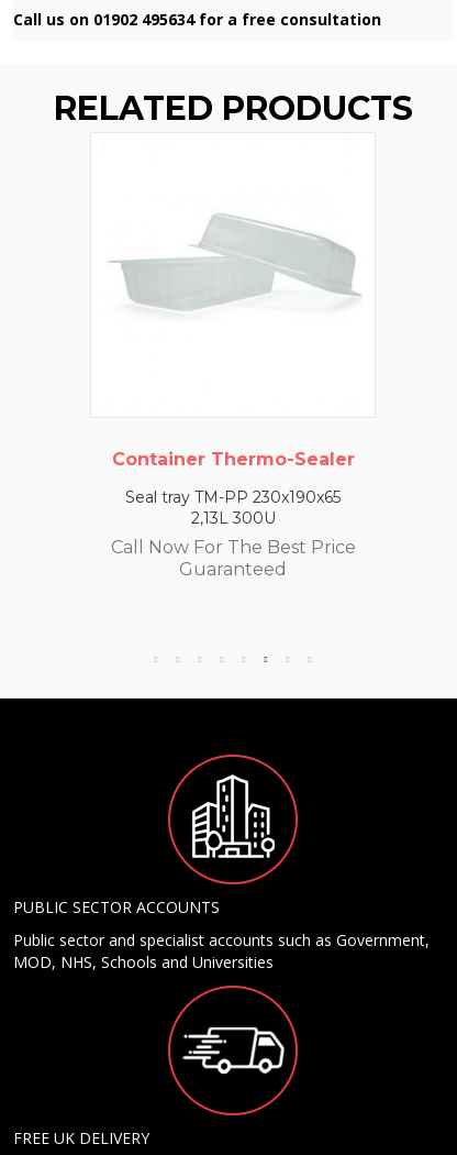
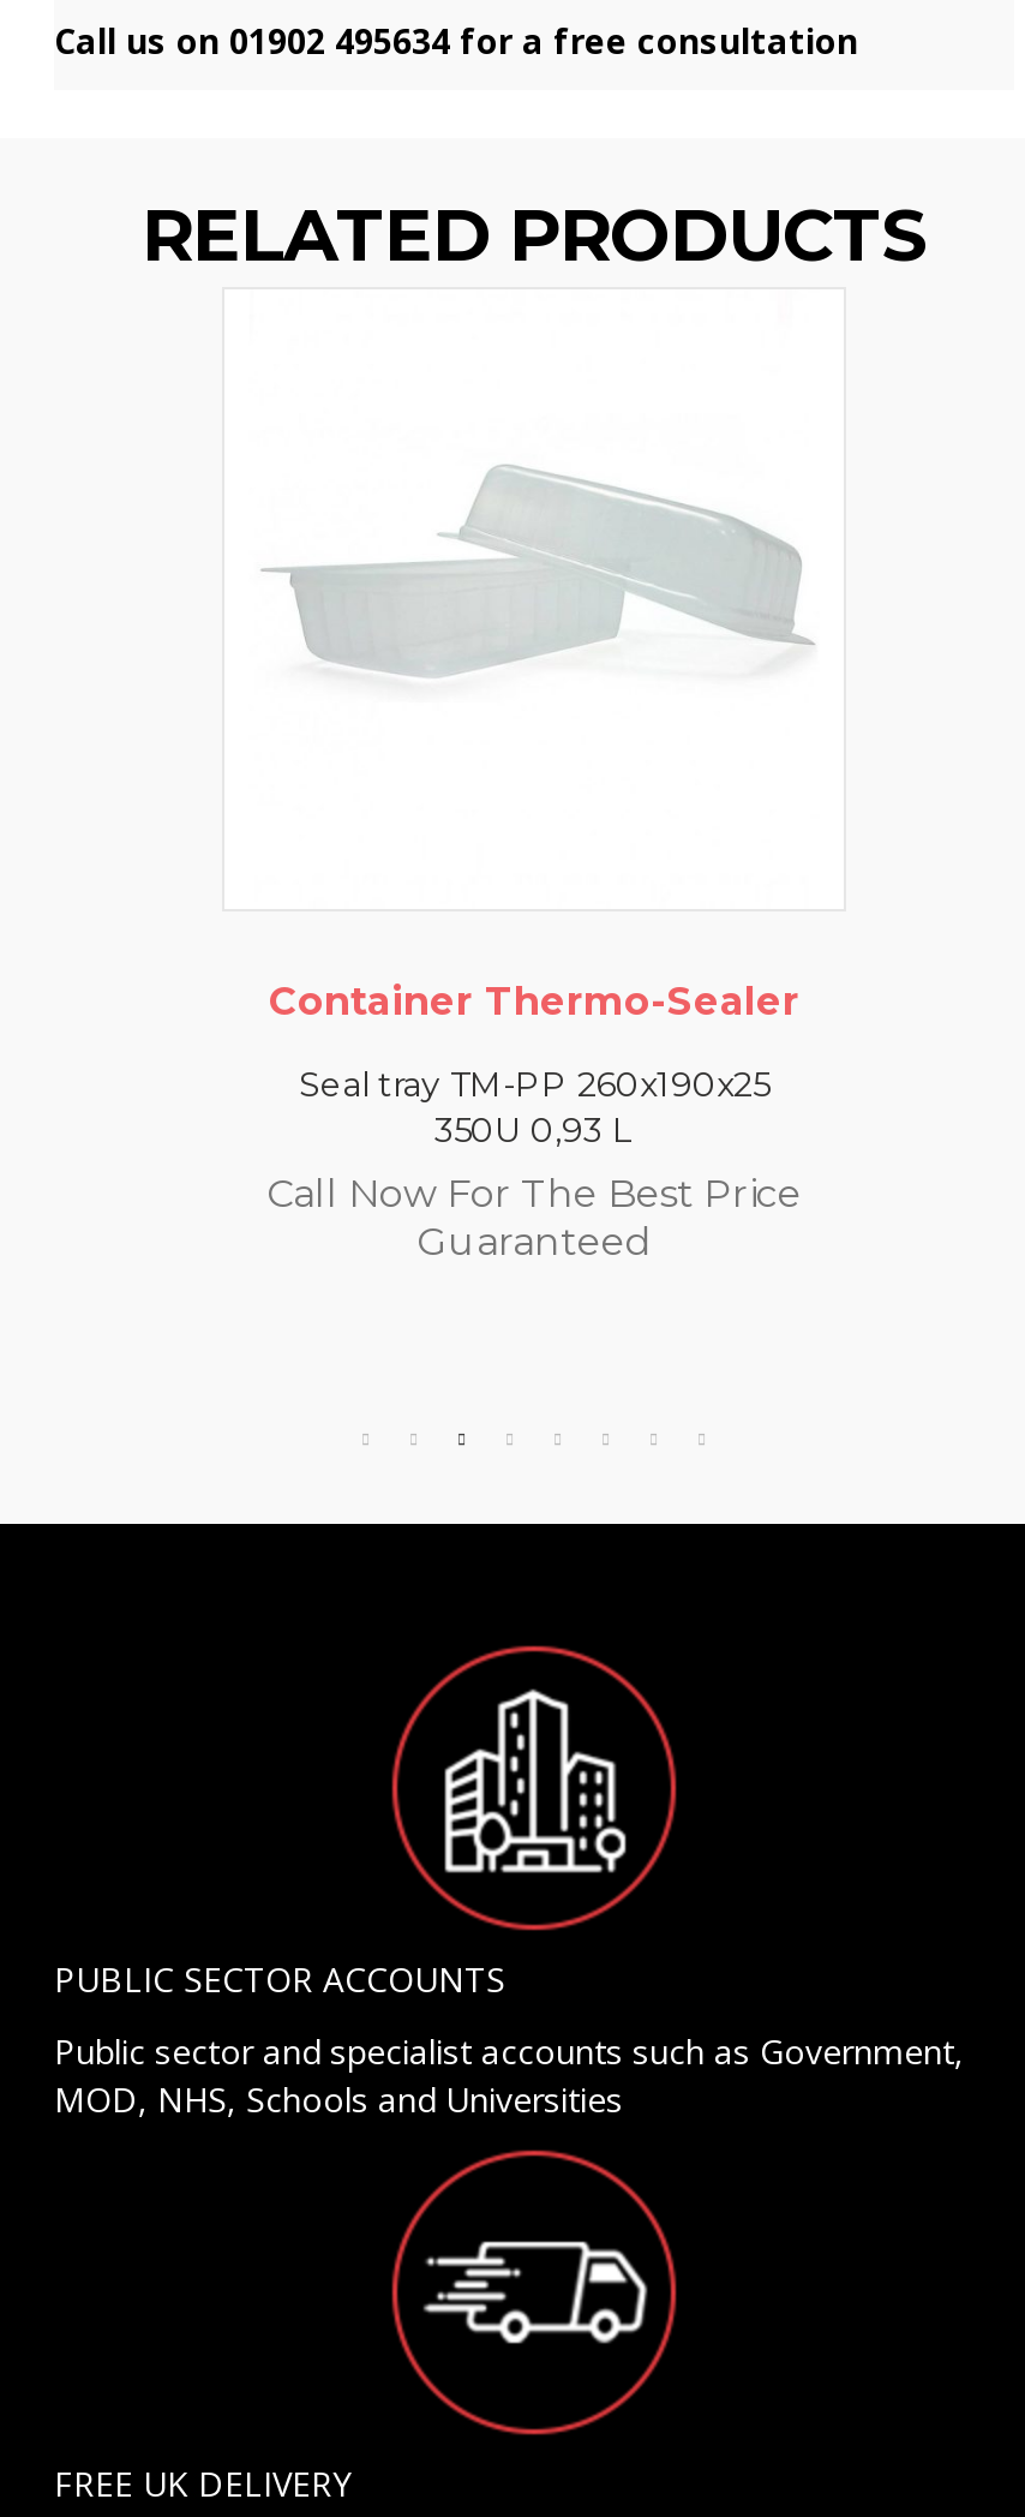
[125,487,341,528] Seal tray TM-PP 230x190x65 | 2,13L 300U -> [299,1062,769,1151] Seal tray TM-PP 260x190x25 | 350U 0,93 L

